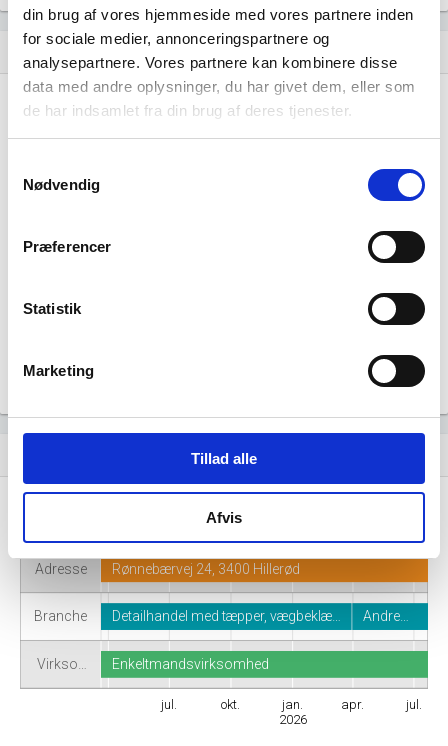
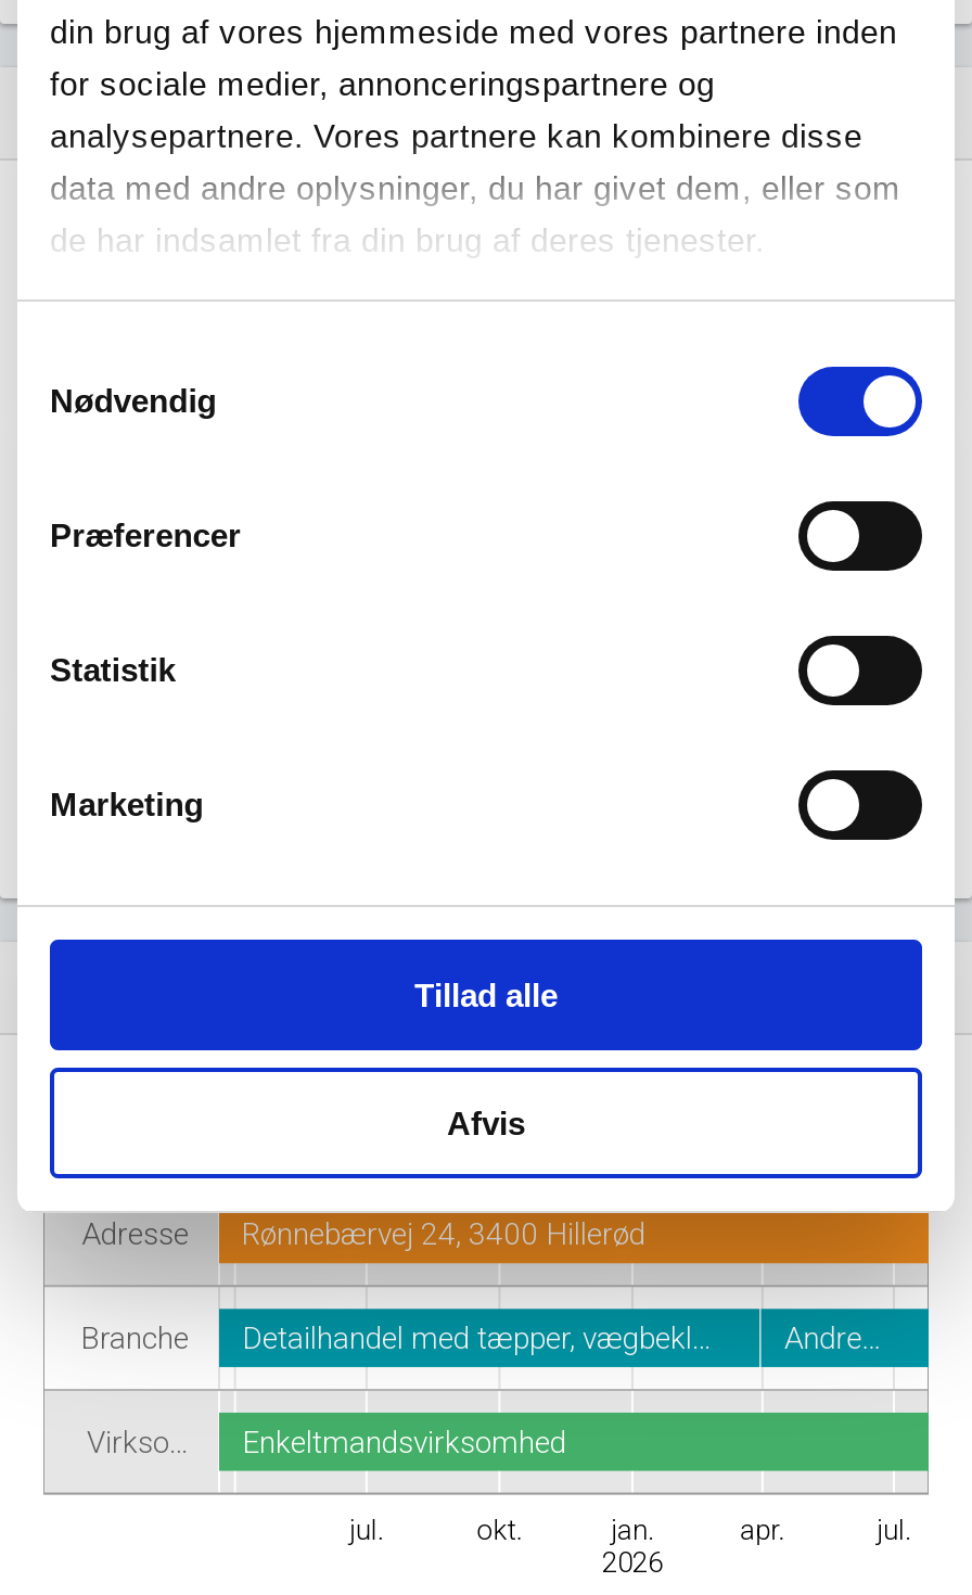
[111,608,340,624] Detailhandel med tæpper, vægbeklæ… -> [242,1320,712,1356] Detailhandel med tæpper, vægbekl…

